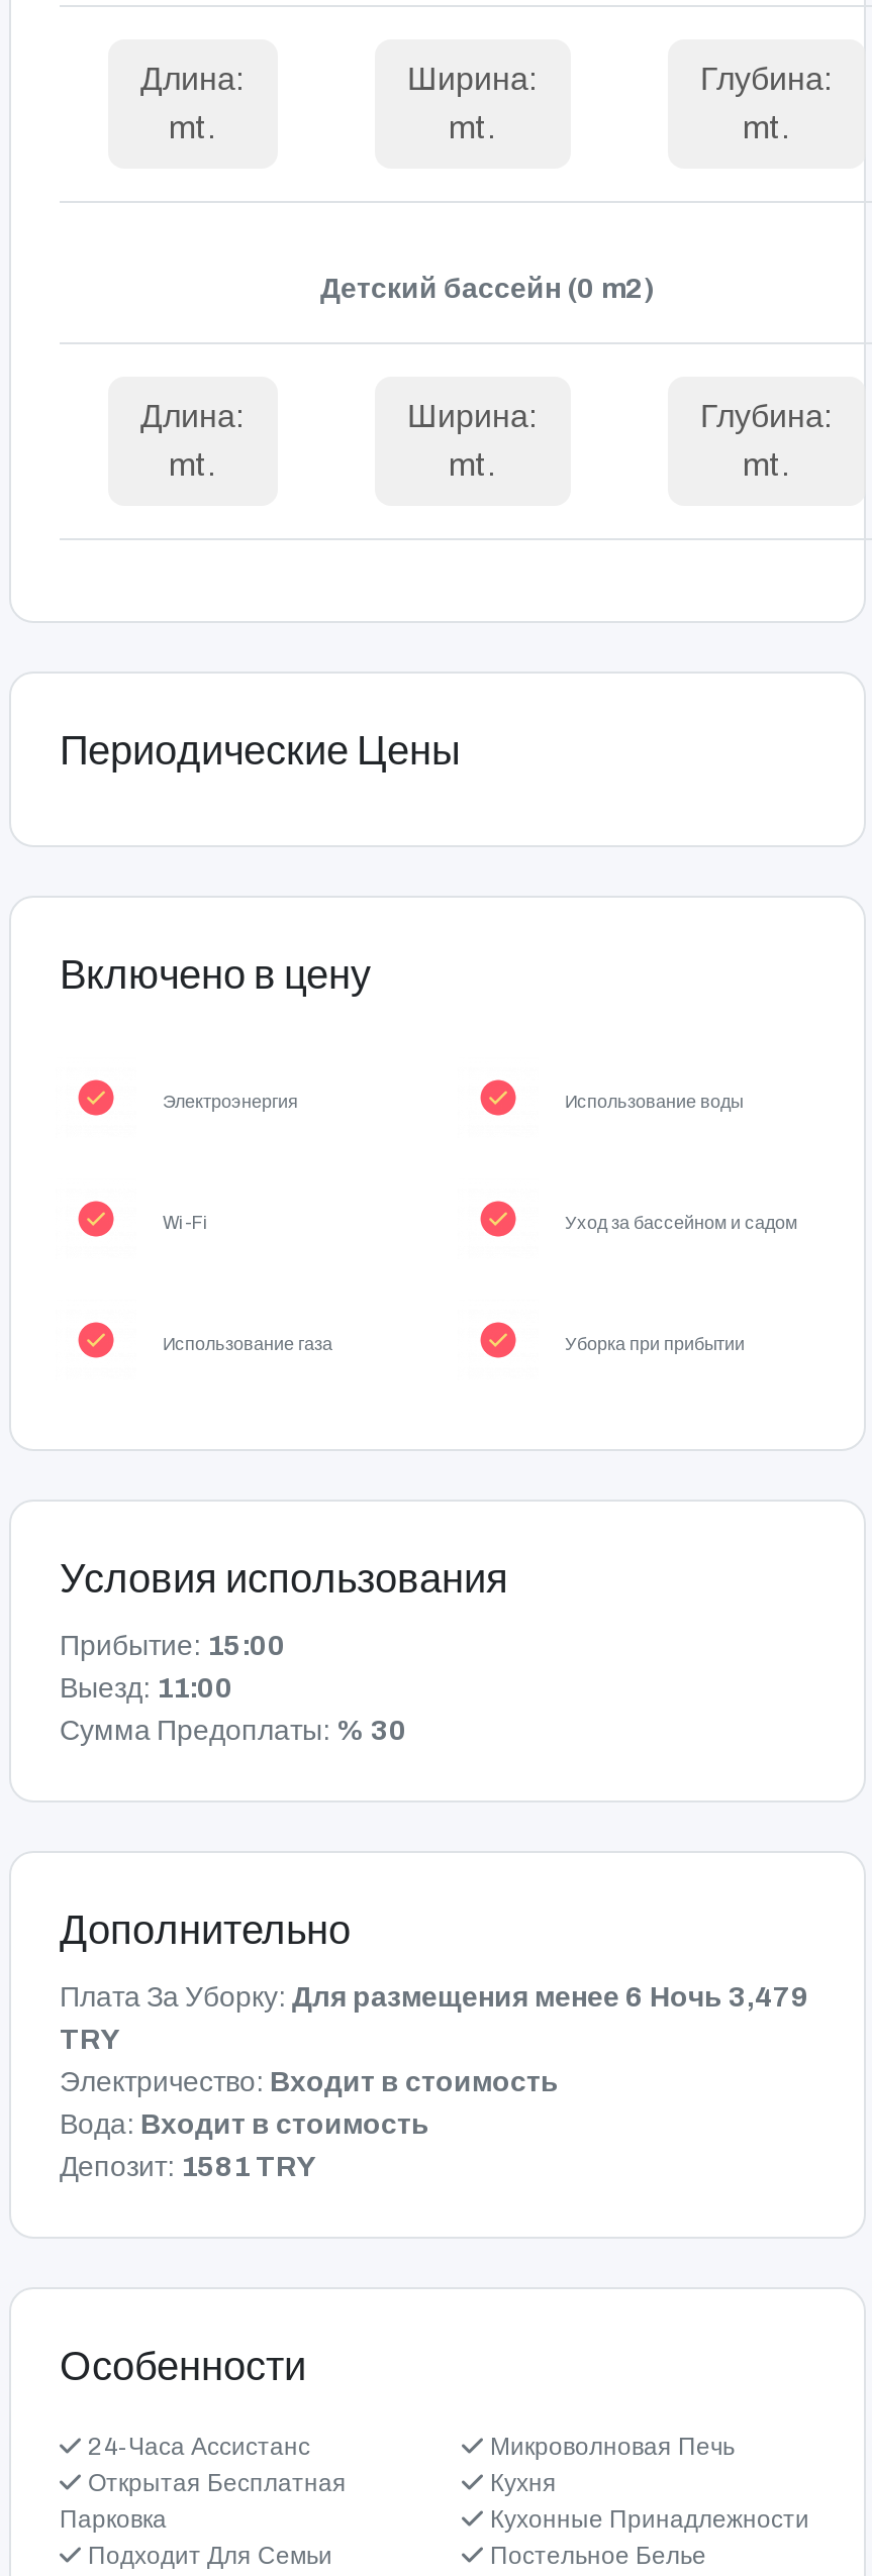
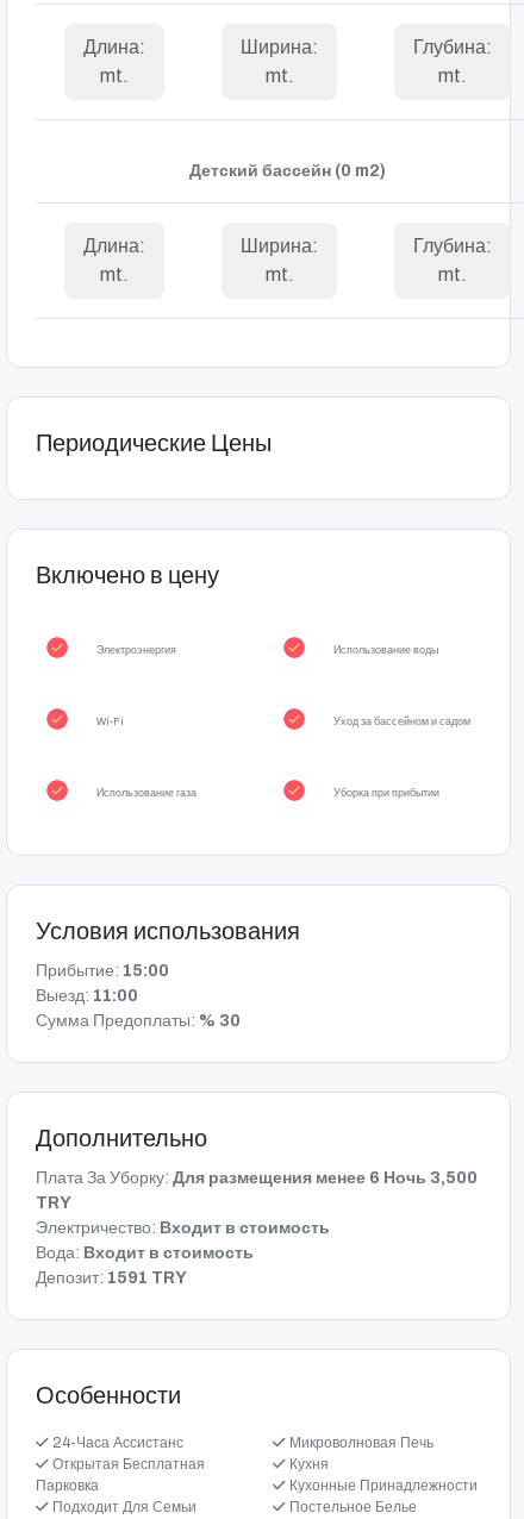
[60,1983,809,2013] Плата За Уборку: Для размещения менее 6 Ночь 3,479 -> [36,1169,478,1187] Плата За Уборку: Для размещения менее 6 Ночь 3,500
[60,2152,316,2183] Депозит: 1581 TRY -> [36,1269,187,1287] Депозит: 1591 TRY

